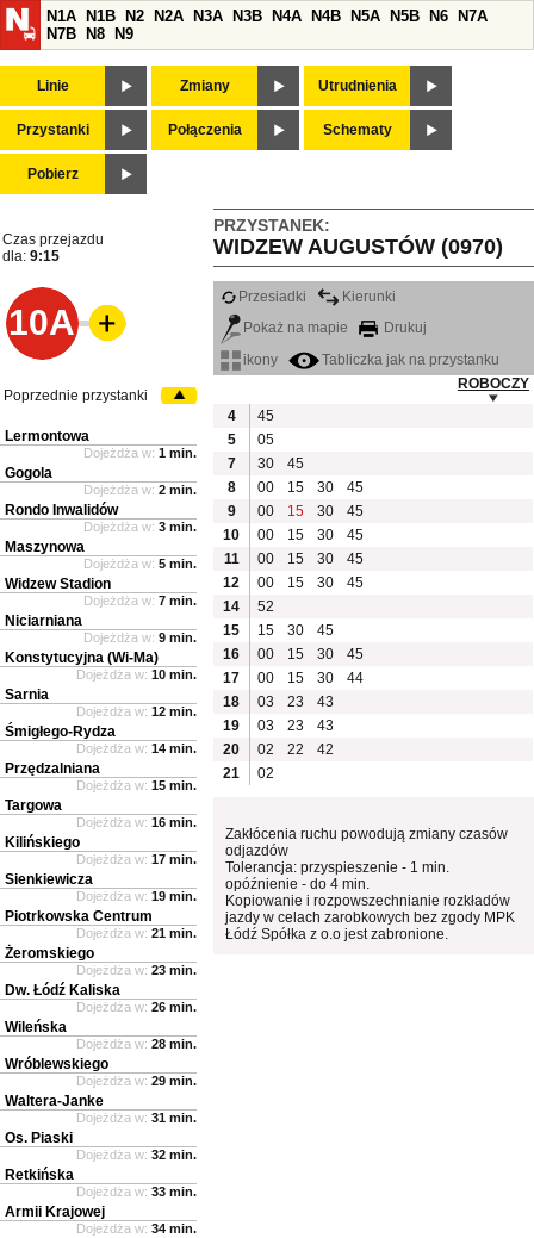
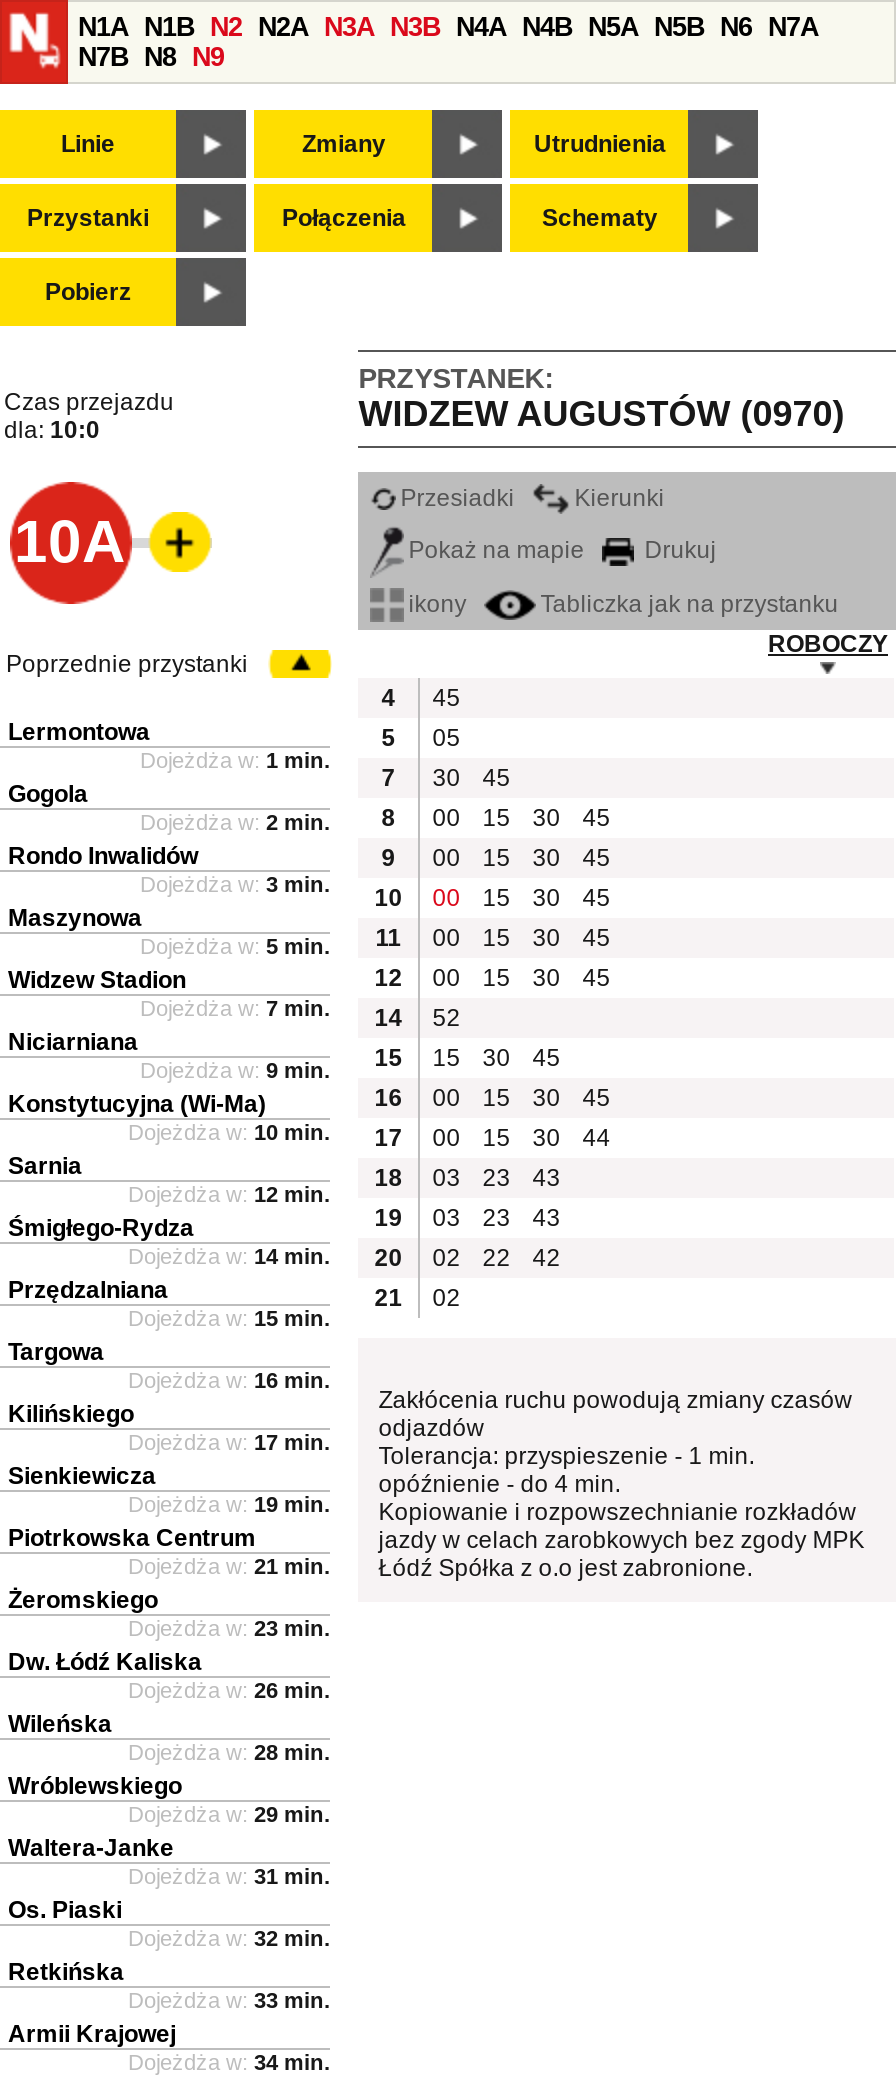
[2,248,60,265] dla: 9:15 -> [4,416,100,444] dla: 10:0

